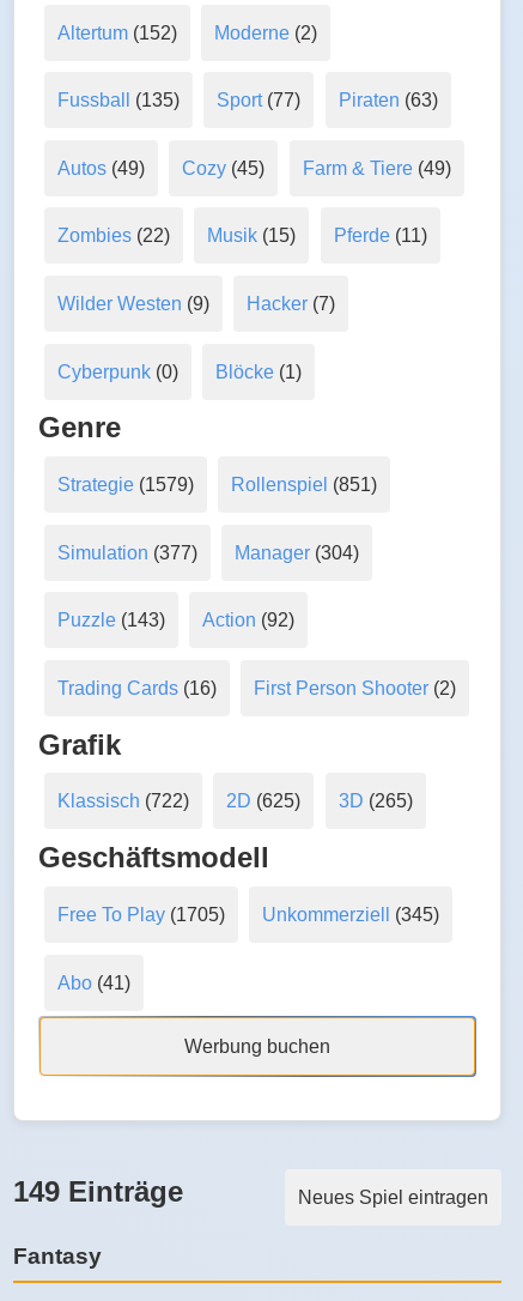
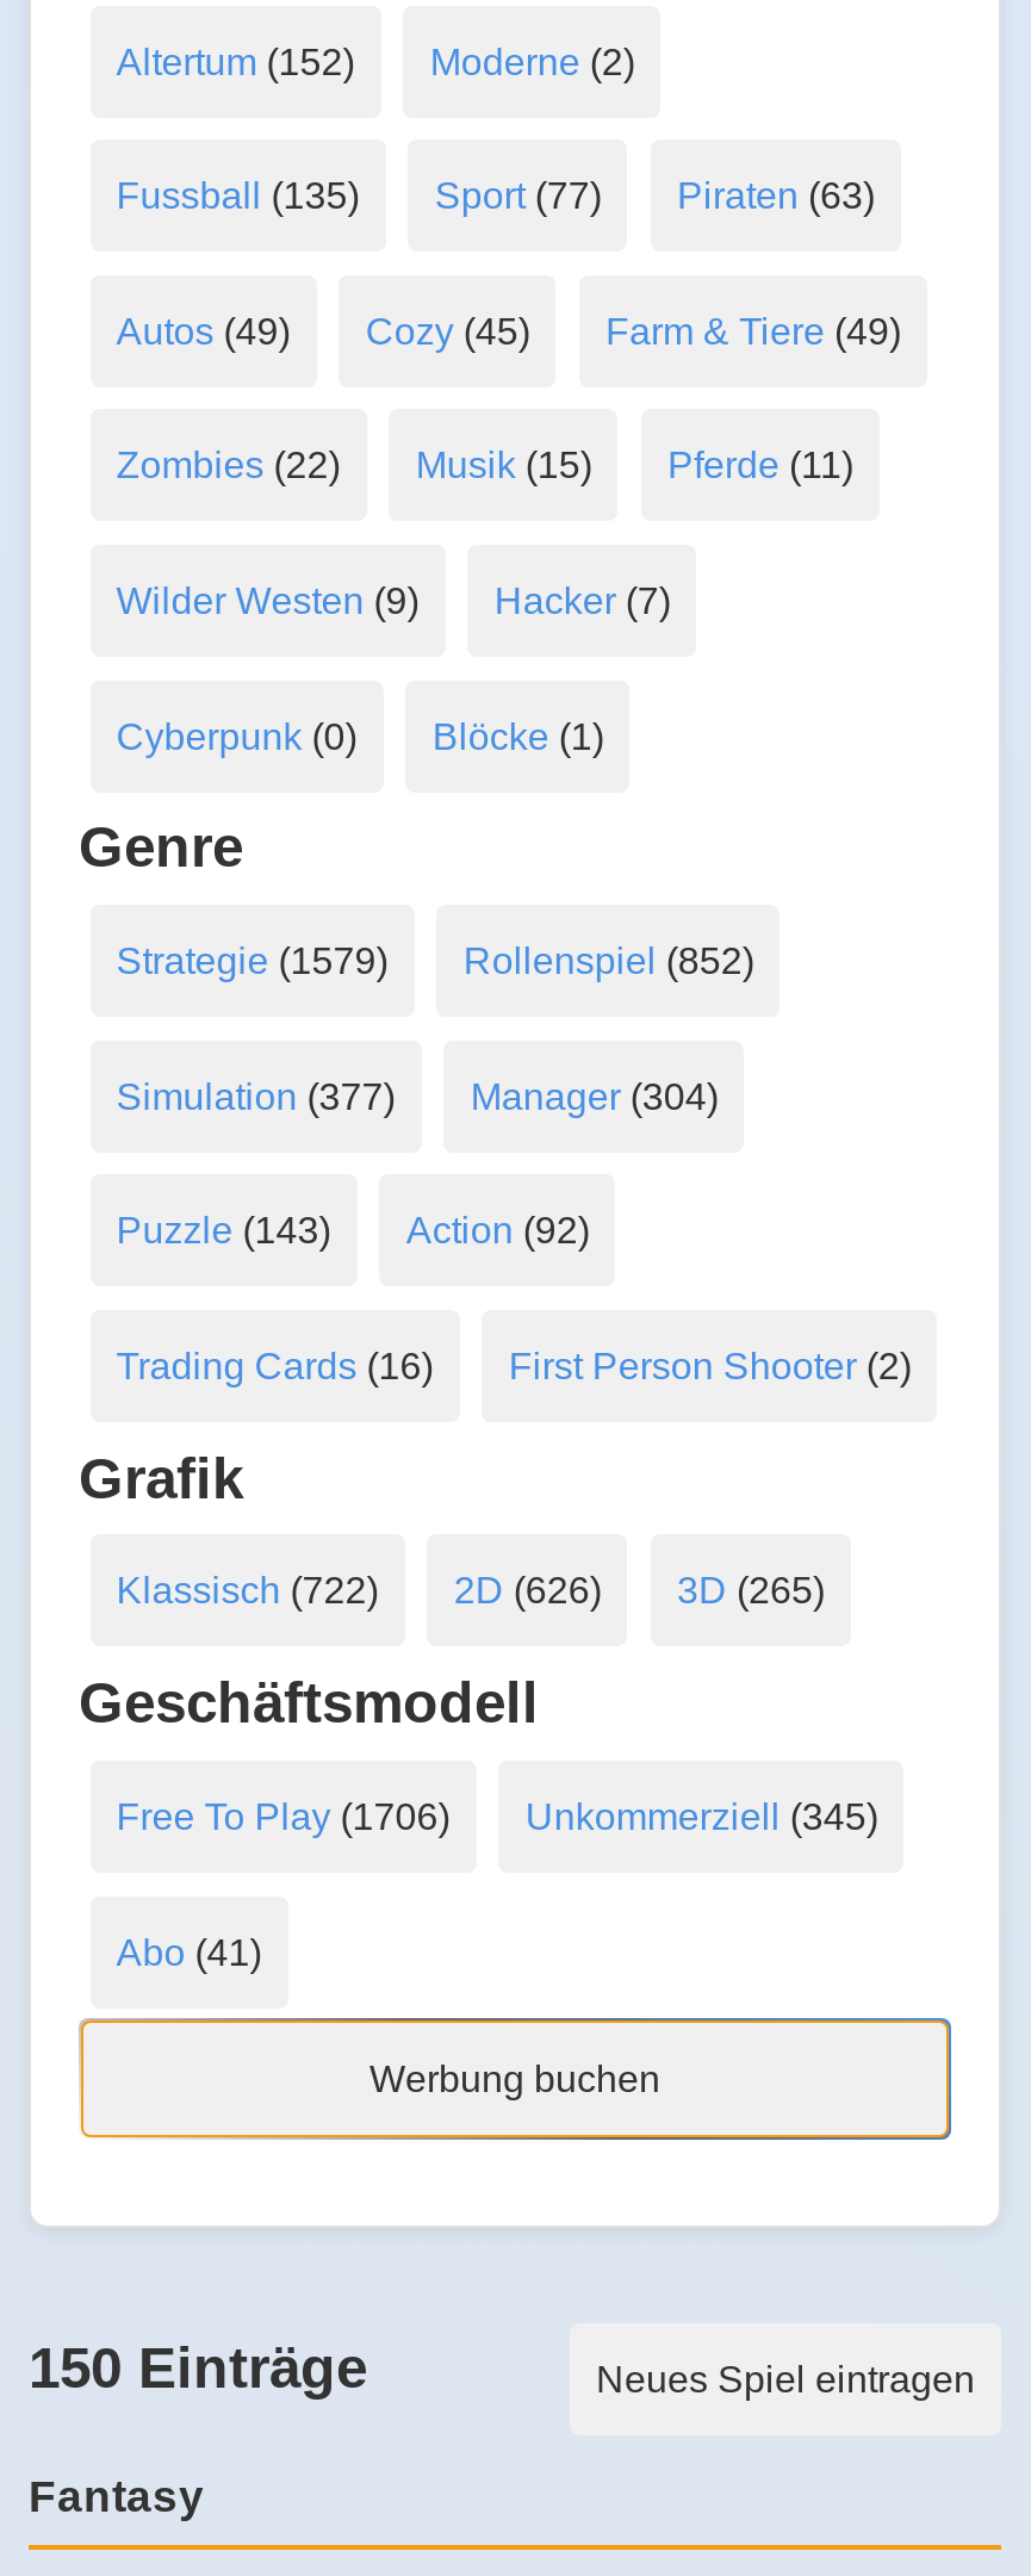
[57,475,377,495] Strategie (1579) Rollenspiel (851) -> [116,941,754,981] Strategie (1579) Rollenspiel (852)
[57,791,413,812] Klassisch (722) 2D (625) 3D (265) -> [116,1571,825,1612] Klassisch (722) 2D (626) 3D (265)
[57,905,440,925] Free To Play (1705) Unkommerziell (345) -> [116,1797,878,1837] Free To Play (1706) Unkommerziell (345)
[13,1176,183,1208] 149 Einträge -> [29,2336,367,2401] 150 Einträge

